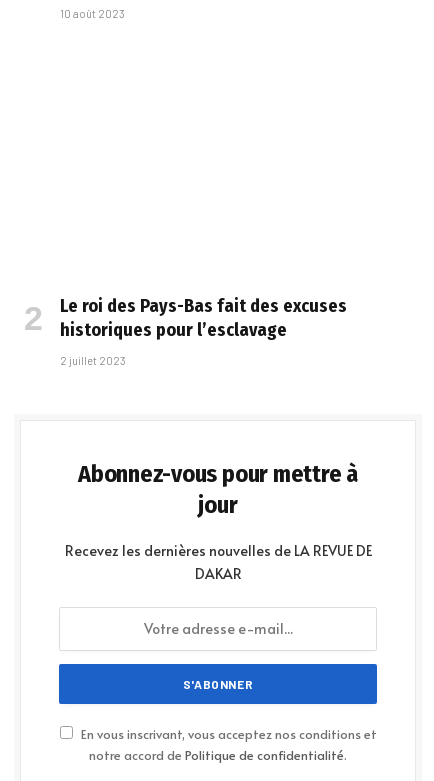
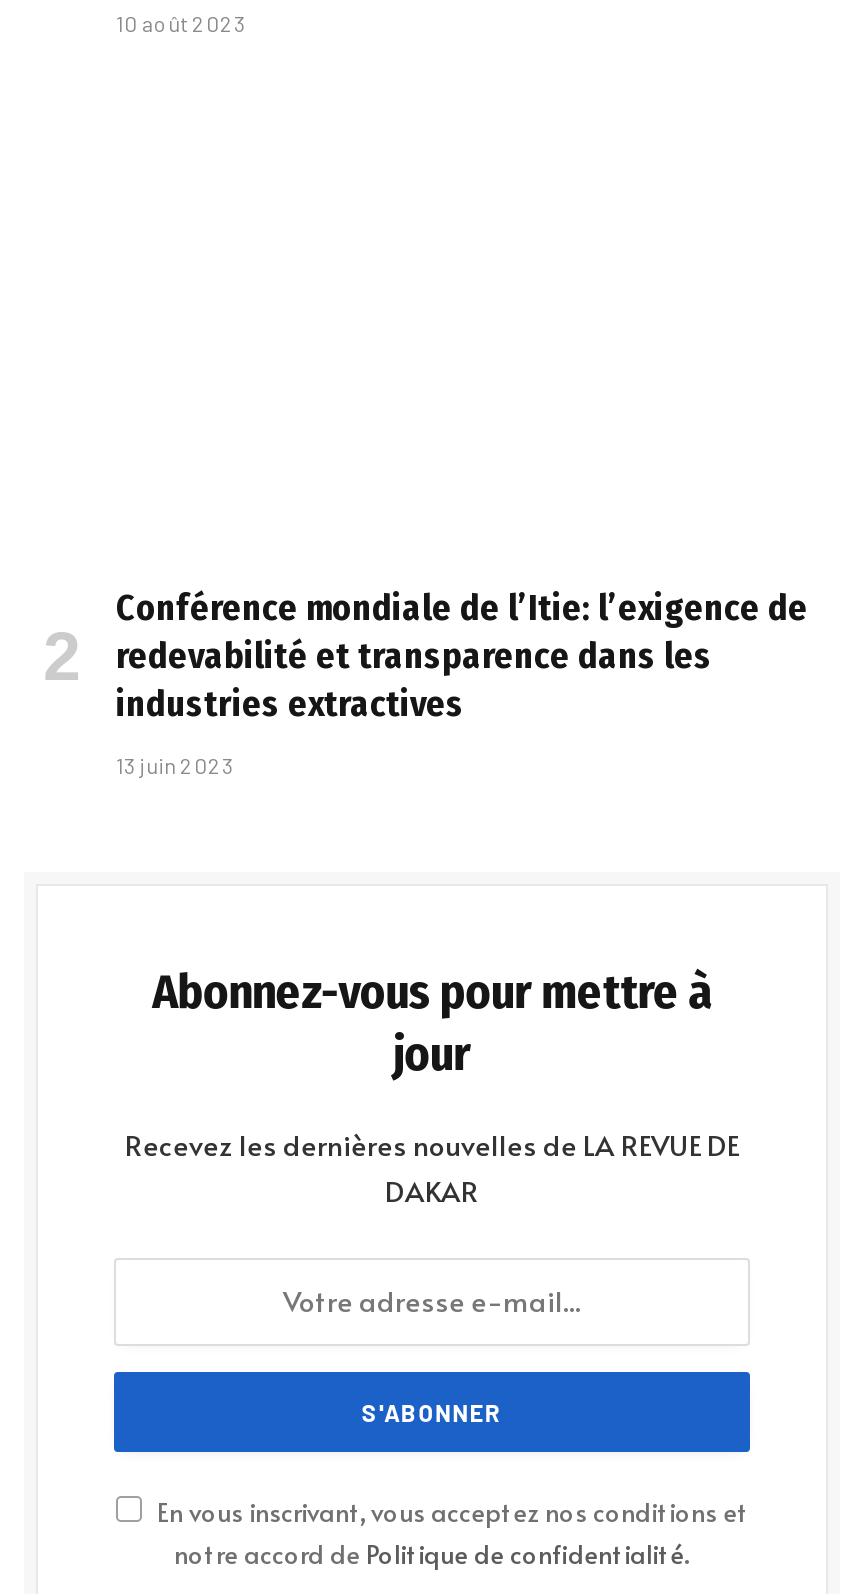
[60,294,347,340] Le roi des Pays-Bas fait des excuses | historiques pour l’esclavage -> [116,585,808,725] Conférence mondiale de l’Itie: l’exigence de | redevabilité et transparence dans les | industries extractives
[60,353,126,366] 2 juillet 2023 -> [116,751,234,777] 13 juin 2023

